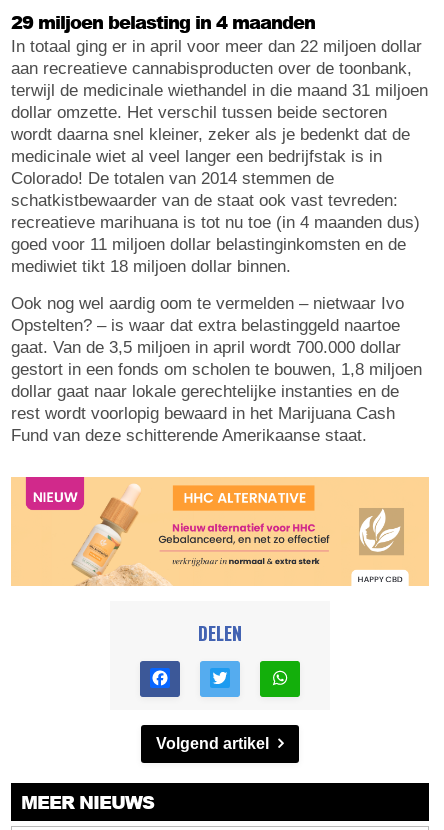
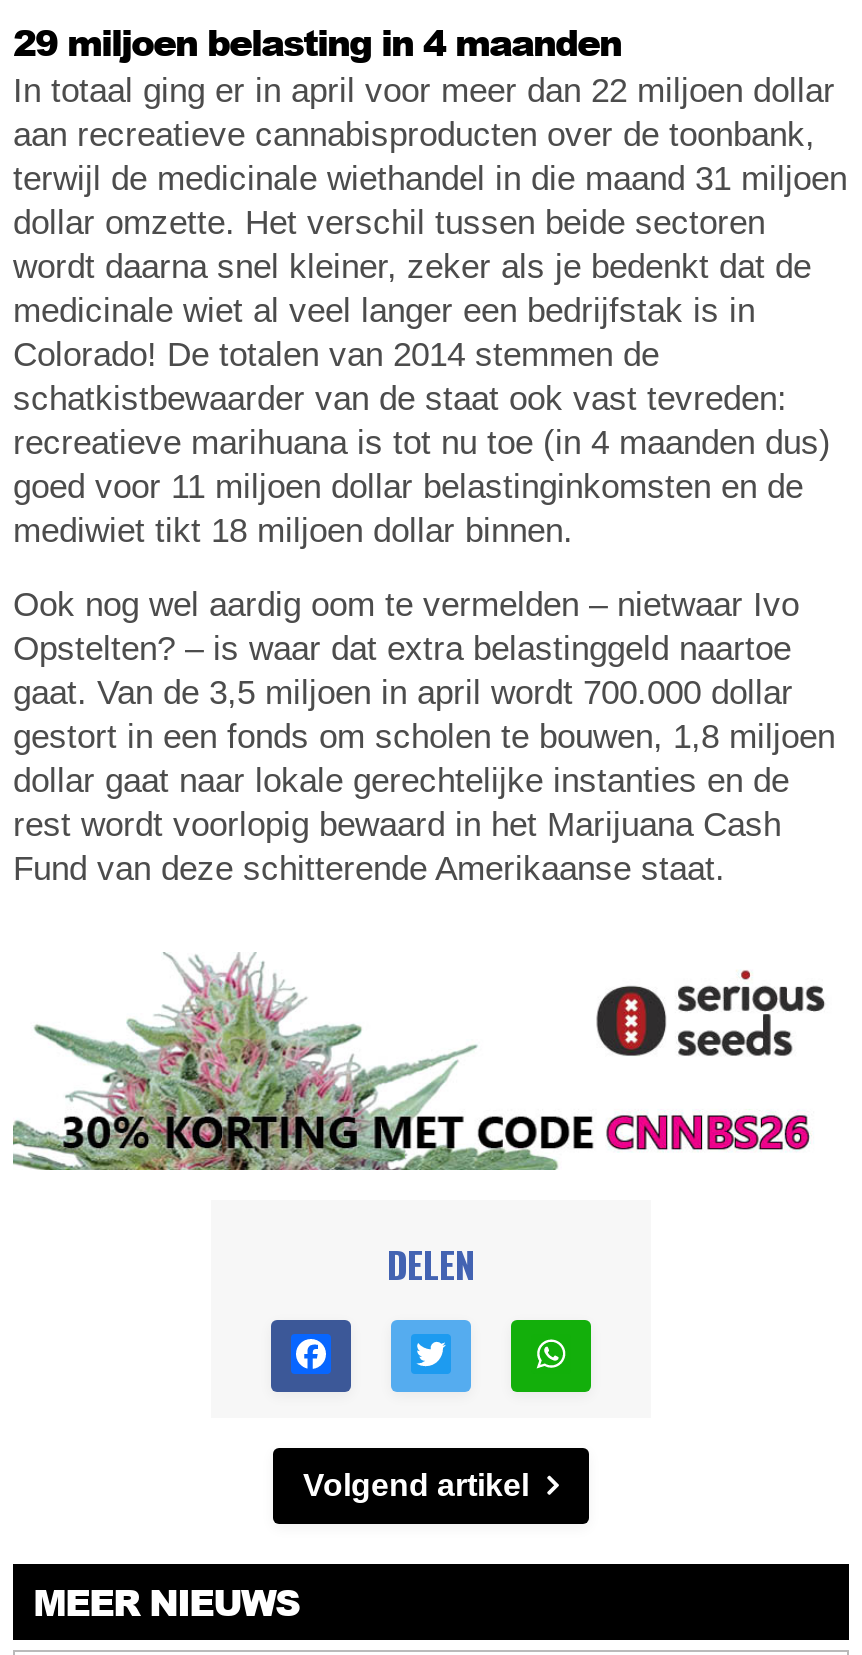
[10,476,430,587] [image] -> [11,952,849,1172] [image]

